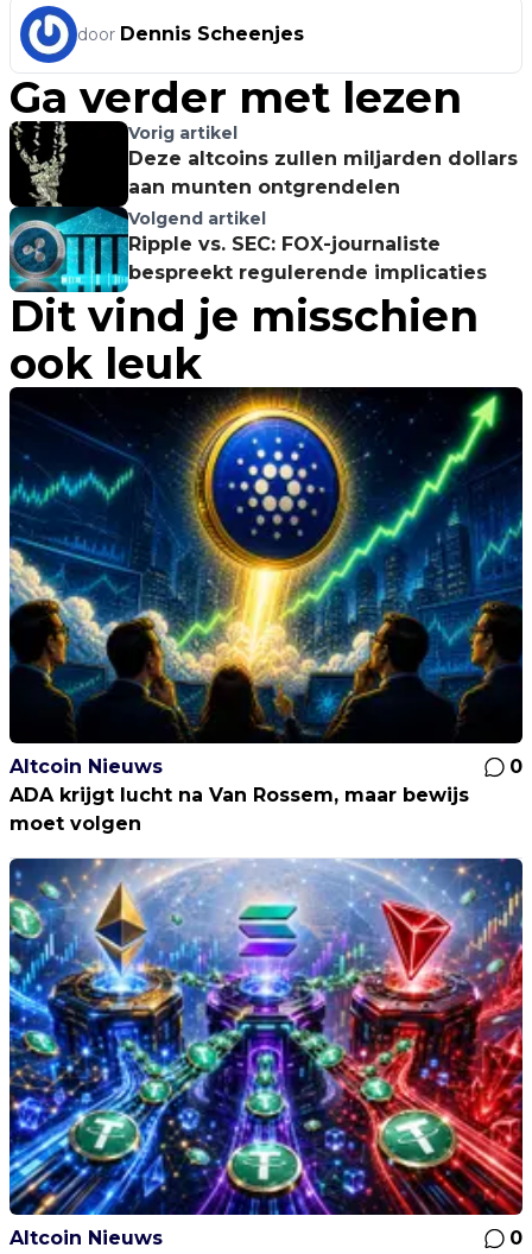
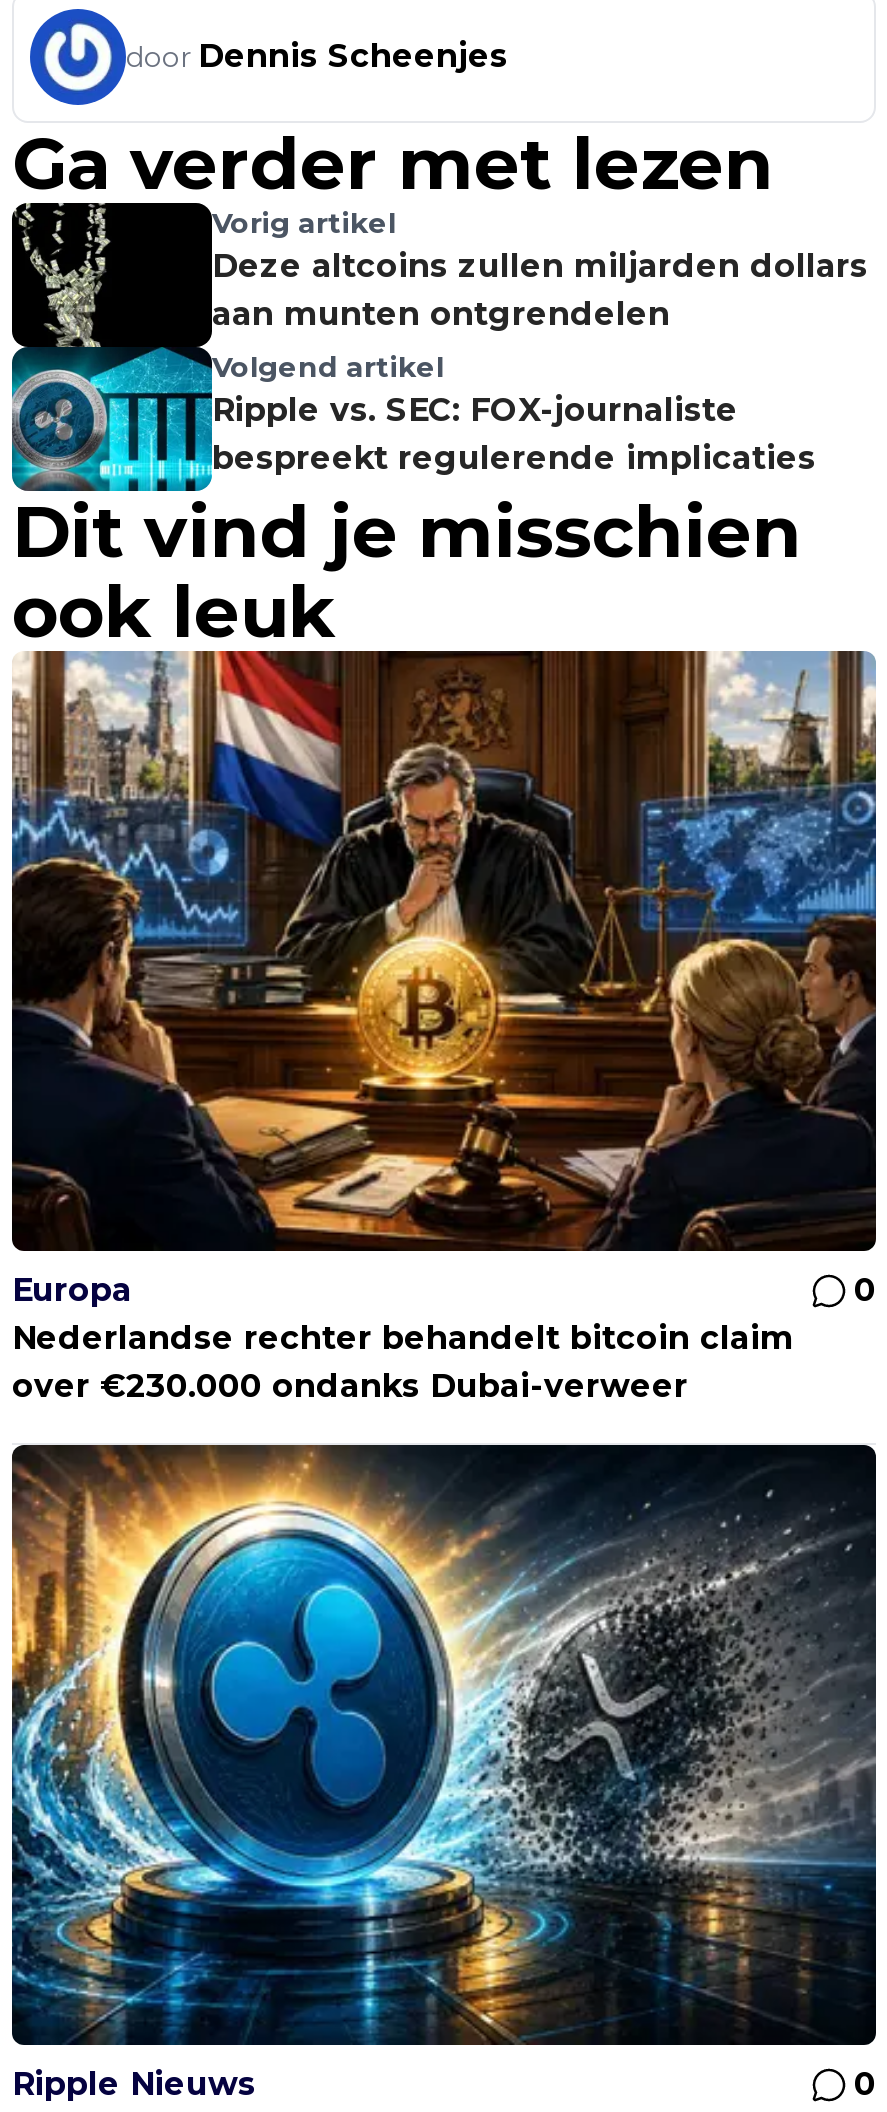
[8,386,524,778] [image] | Altcoin Nieuws -> [10,648,878,1310] [image] | Europa
[9,784,469,835] ADA krijgt lucht na Van Rossem, maar bewijs | moet volgen -> [12,1320,794,1406] Nederlandse rechter behandelt bitcoin claim | over €230.000 ondanks Dubai-verweer
[8,857,524,1249] [image] | Altcoin Nieuws -> [10,1442,878,2104] [image] | Ripple Nieuws

